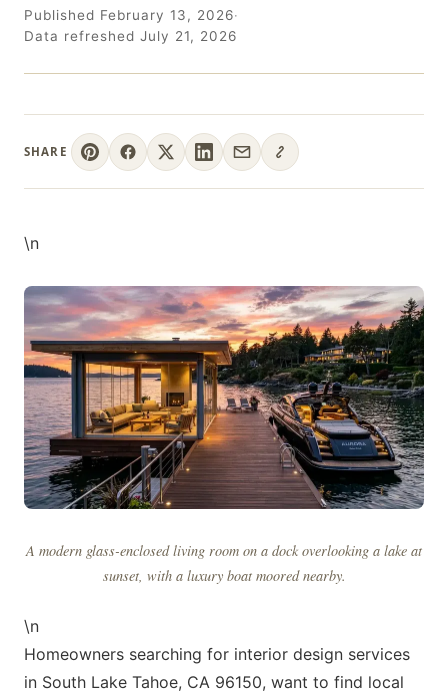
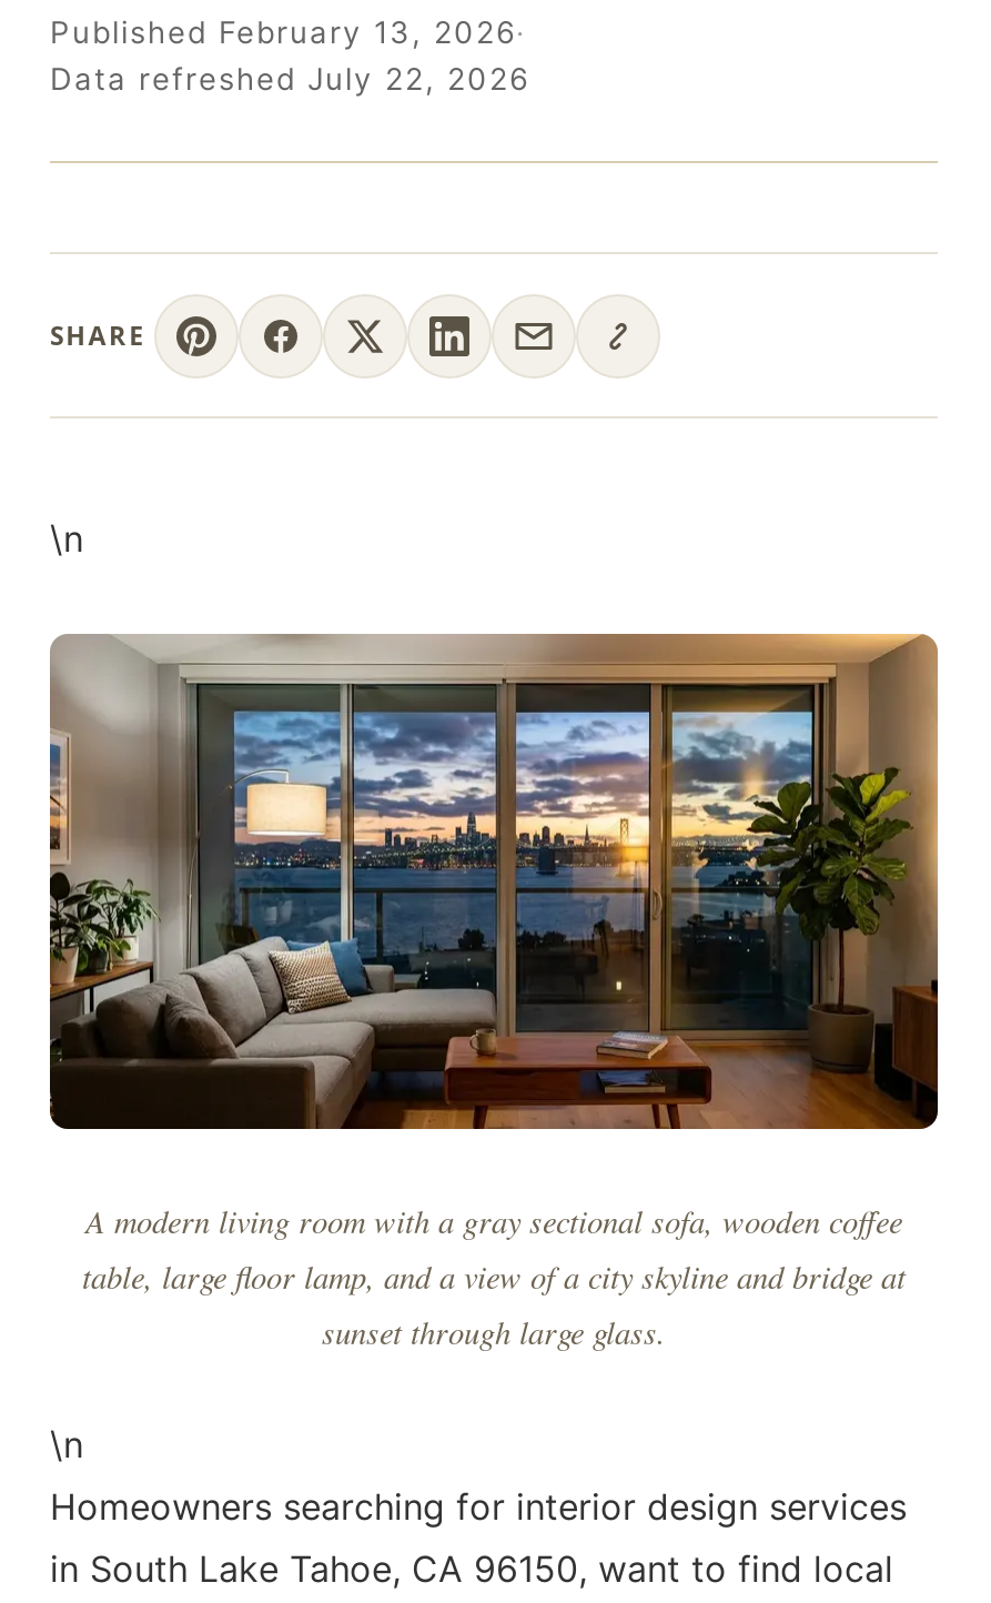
[24,28,237,44] Data refreshed July 21, 2026 -> [50,61,529,97] Data refreshed July 22, 2026
[23,286,425,585] [image] | A modern glass-enclosed living room on a dock overlooking a lake at | sunset, with a luxury boat moored nearby. -> [48,634,940,1354] [image] | A modern living room with a gray sectional sofa, wooden coffee | table, large floor lamp, and a view of a city skyline and bridge at | sunset through large glass.

